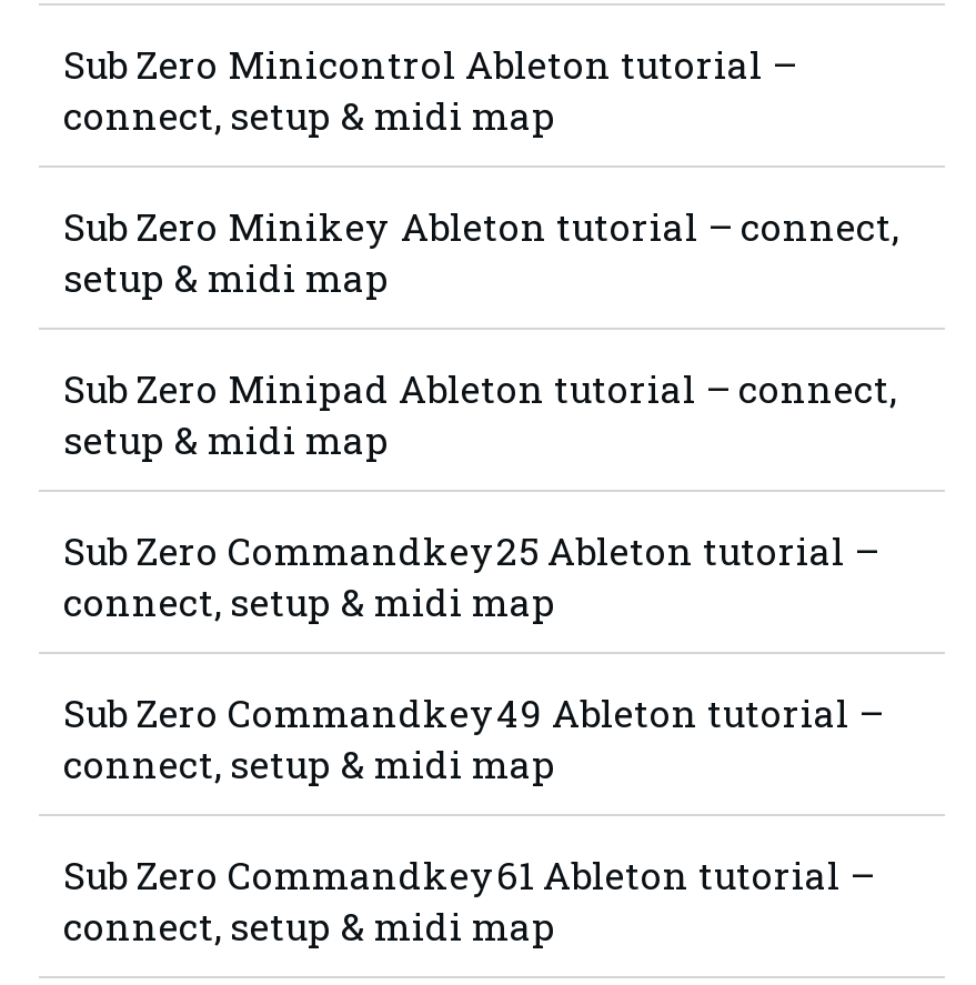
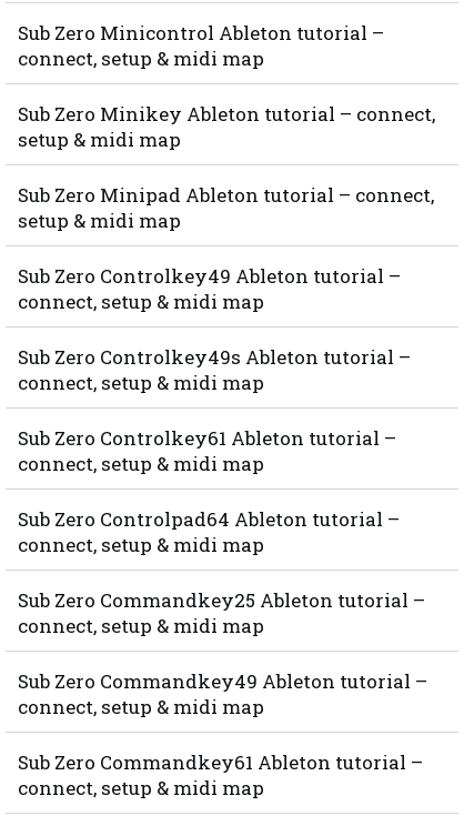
none -> [18,263,411,557] Sub Zero Controlkey49 Ableton tutorial – | connect, setup & midi map | Sub Zero Controlkey49s Ableton tutorial – | connect, setup & midi map | Sub Zero Controlkey61 Ableton tutorial – | connect, setup & midi map | Sub Zero Controlpad64 Ableton tutorial – | connect, setup & midi map

